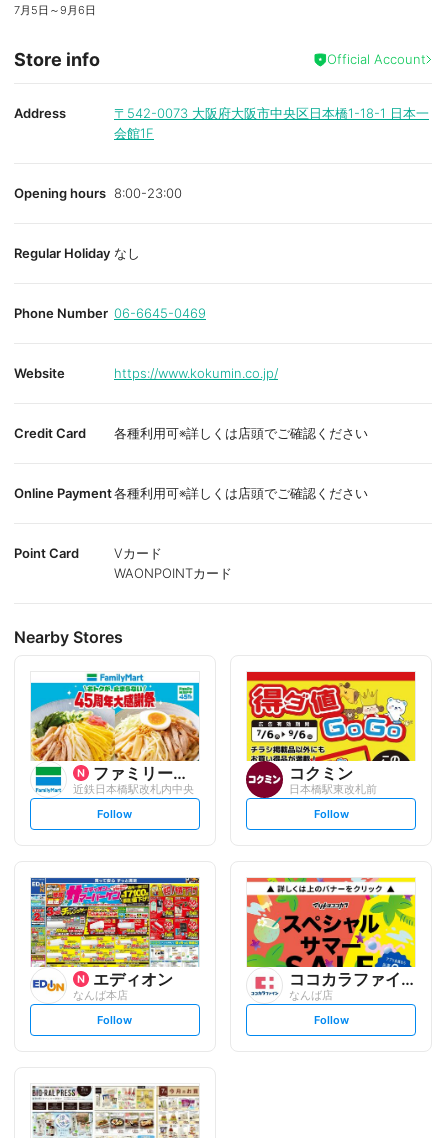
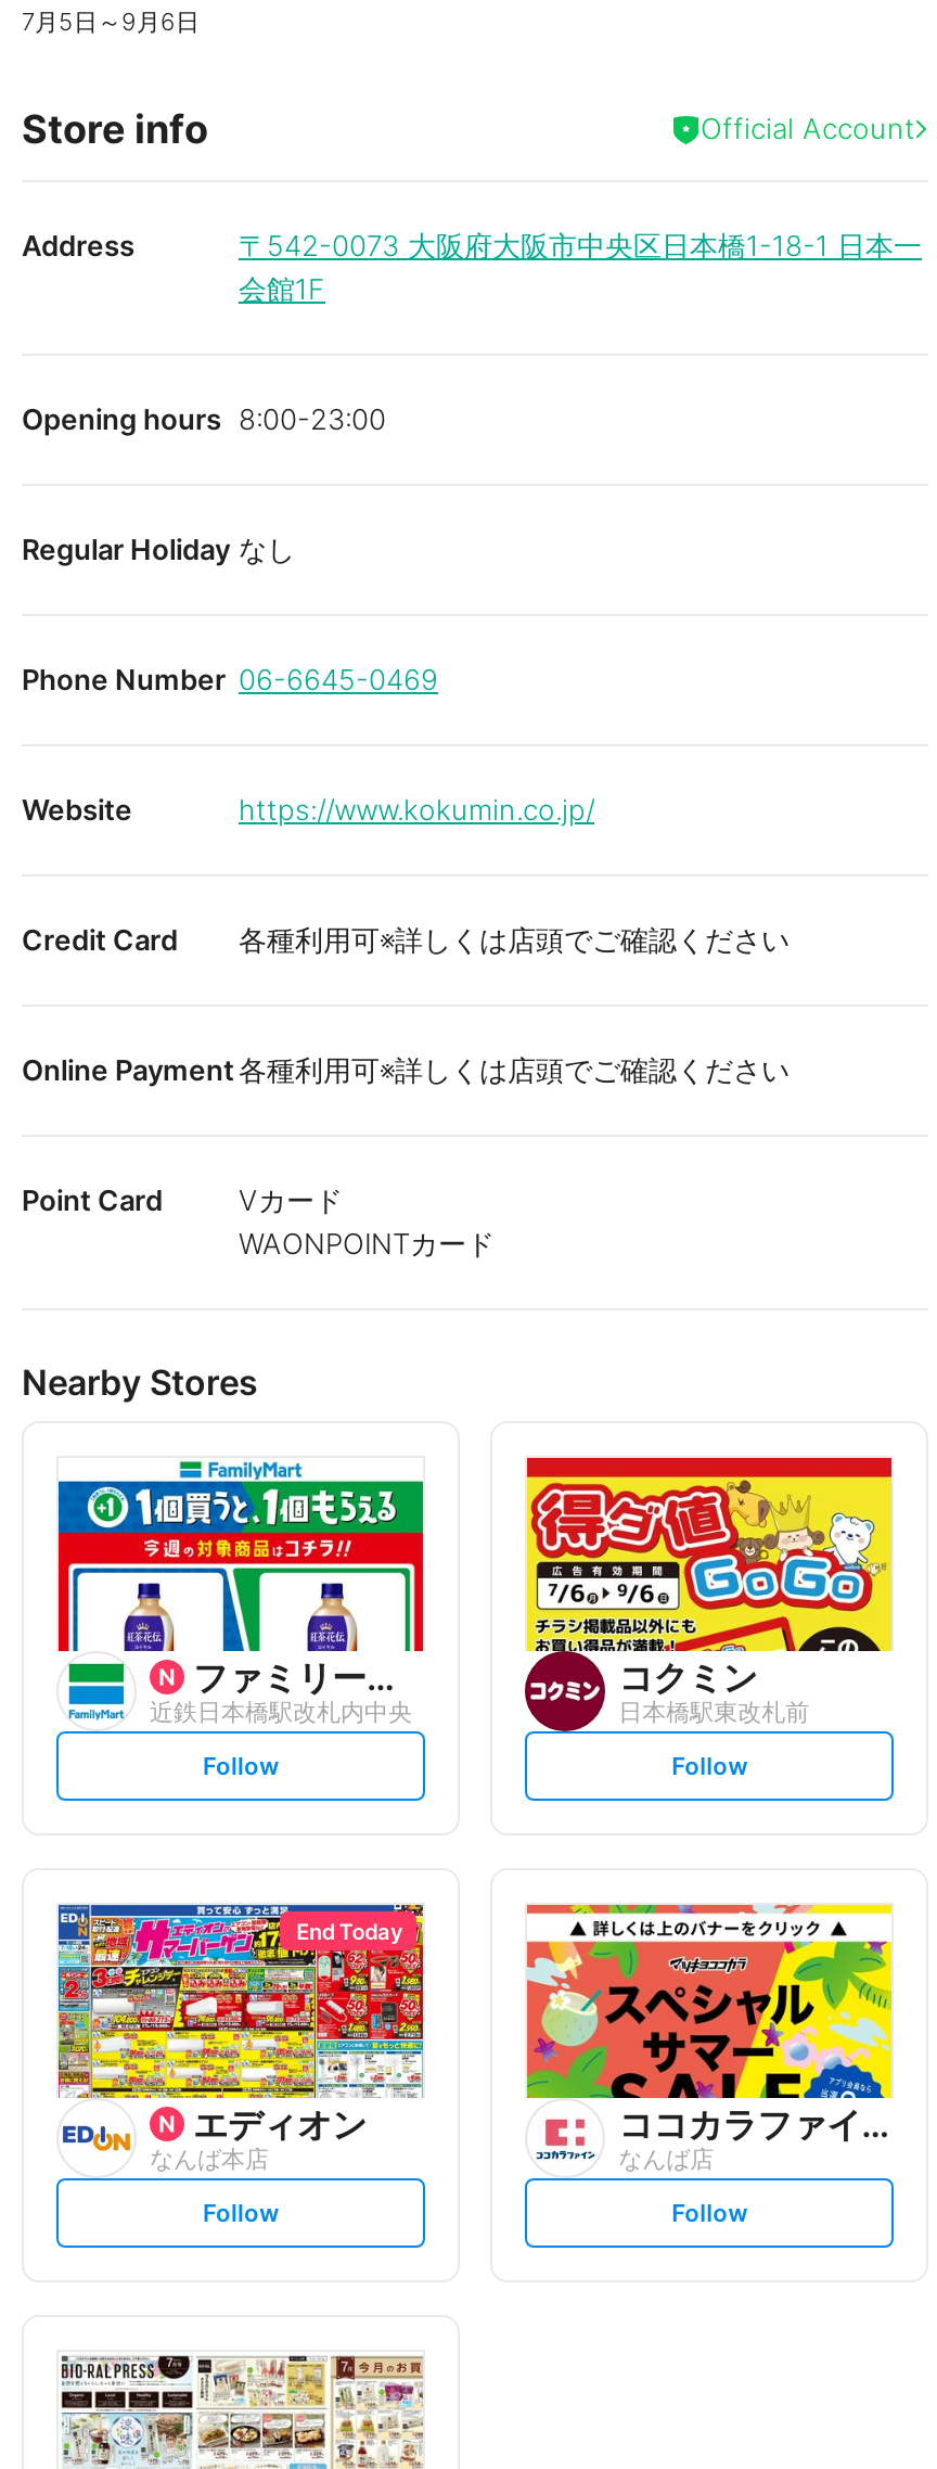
[30,682,200,762] [image] -> [56,1480,425,1653] [image]
none -> [296,1918,403,1944] End Today

